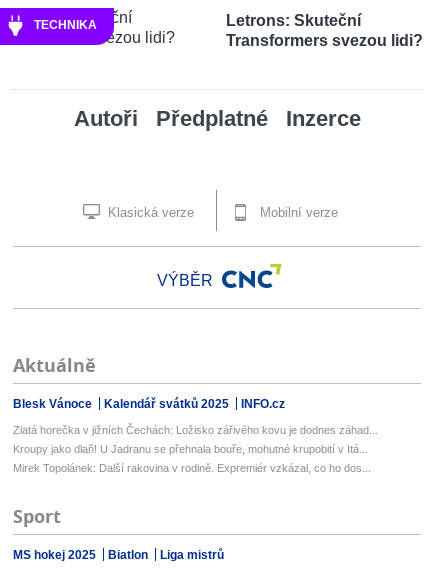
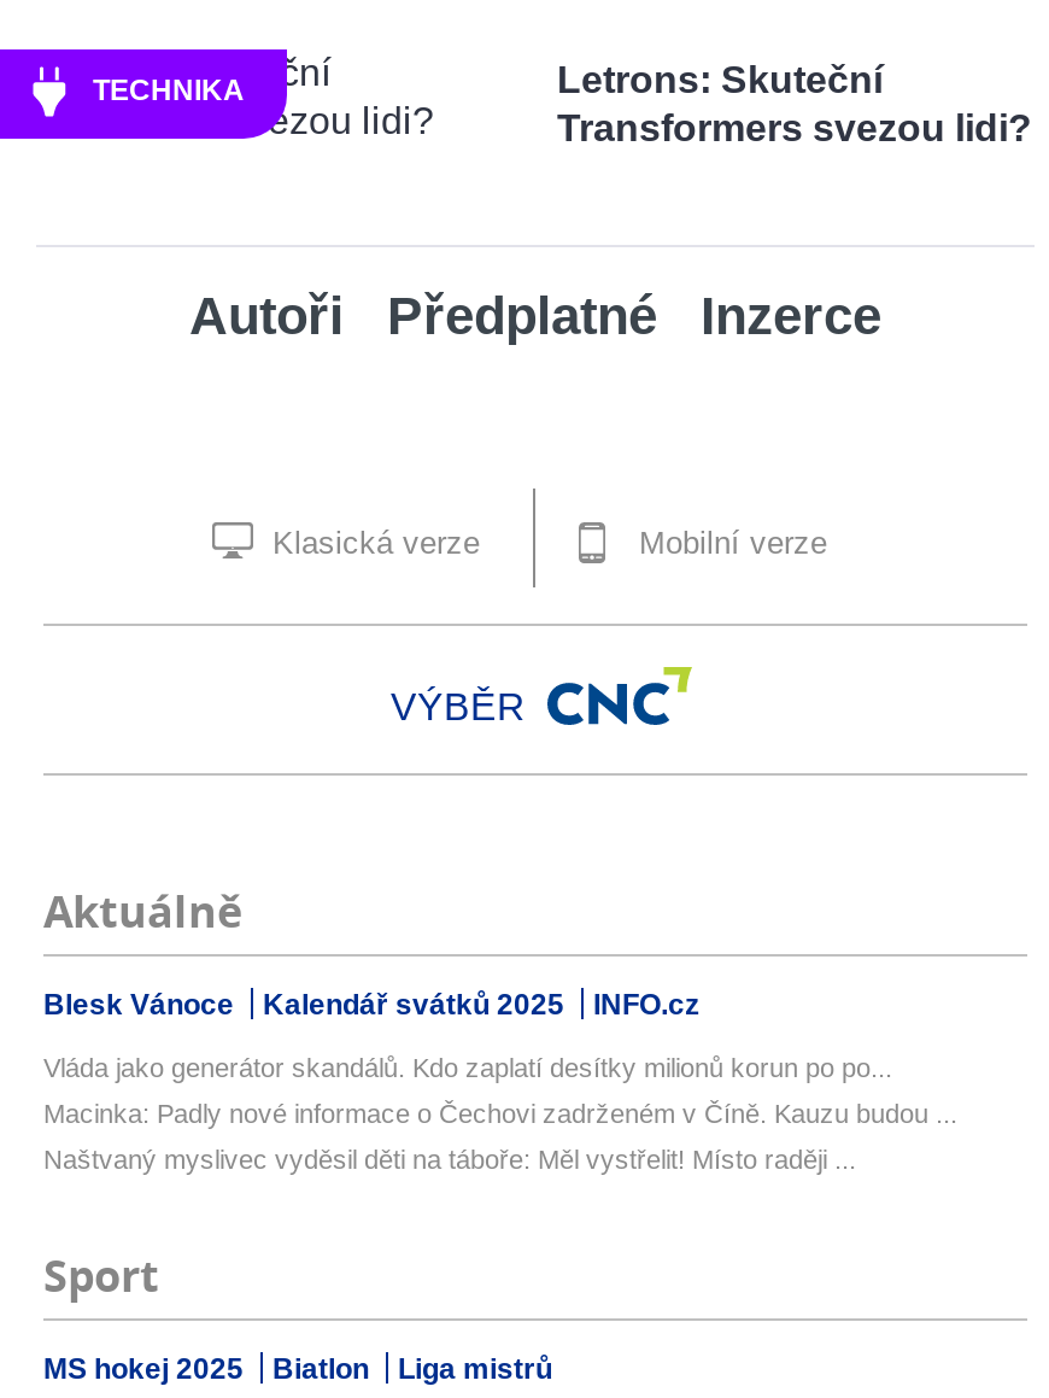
[13,423,378,435] Zlatá horečka v jižních Čechách: Ložisko zářivého kovu je dodnes záhad... -> [43,1052,892,1081] Vláda jako generátor skandálů. Kdo zaplatí desítky milionů korun po po...
[13,442,368,454] Kroupy jako dlaň! U Jadranu se přehnala bouře, mohutné krupobití v Itá... -> [43,1098,957,1127] Macinka: Padly nové informace o Čechovi zadrženém v Číně. Kauzu budou ...
[13,461,371,473] Mirek Topolánek: Další rakovina v rodině. Expremiér vzkázal, co ho dos... -> [43,1143,856,1172] Naštvaný myslivec vyděsil děti na táboře: Měl vystřelit! Místo raději ...

